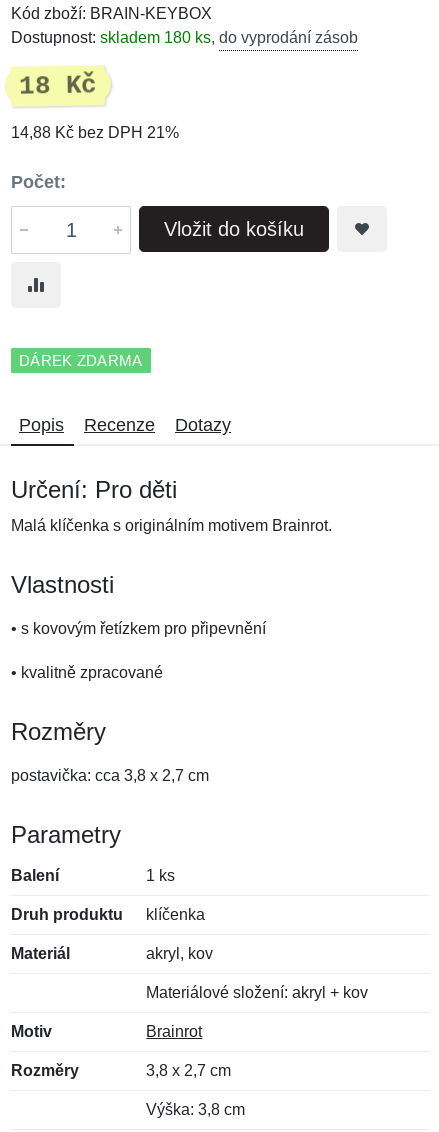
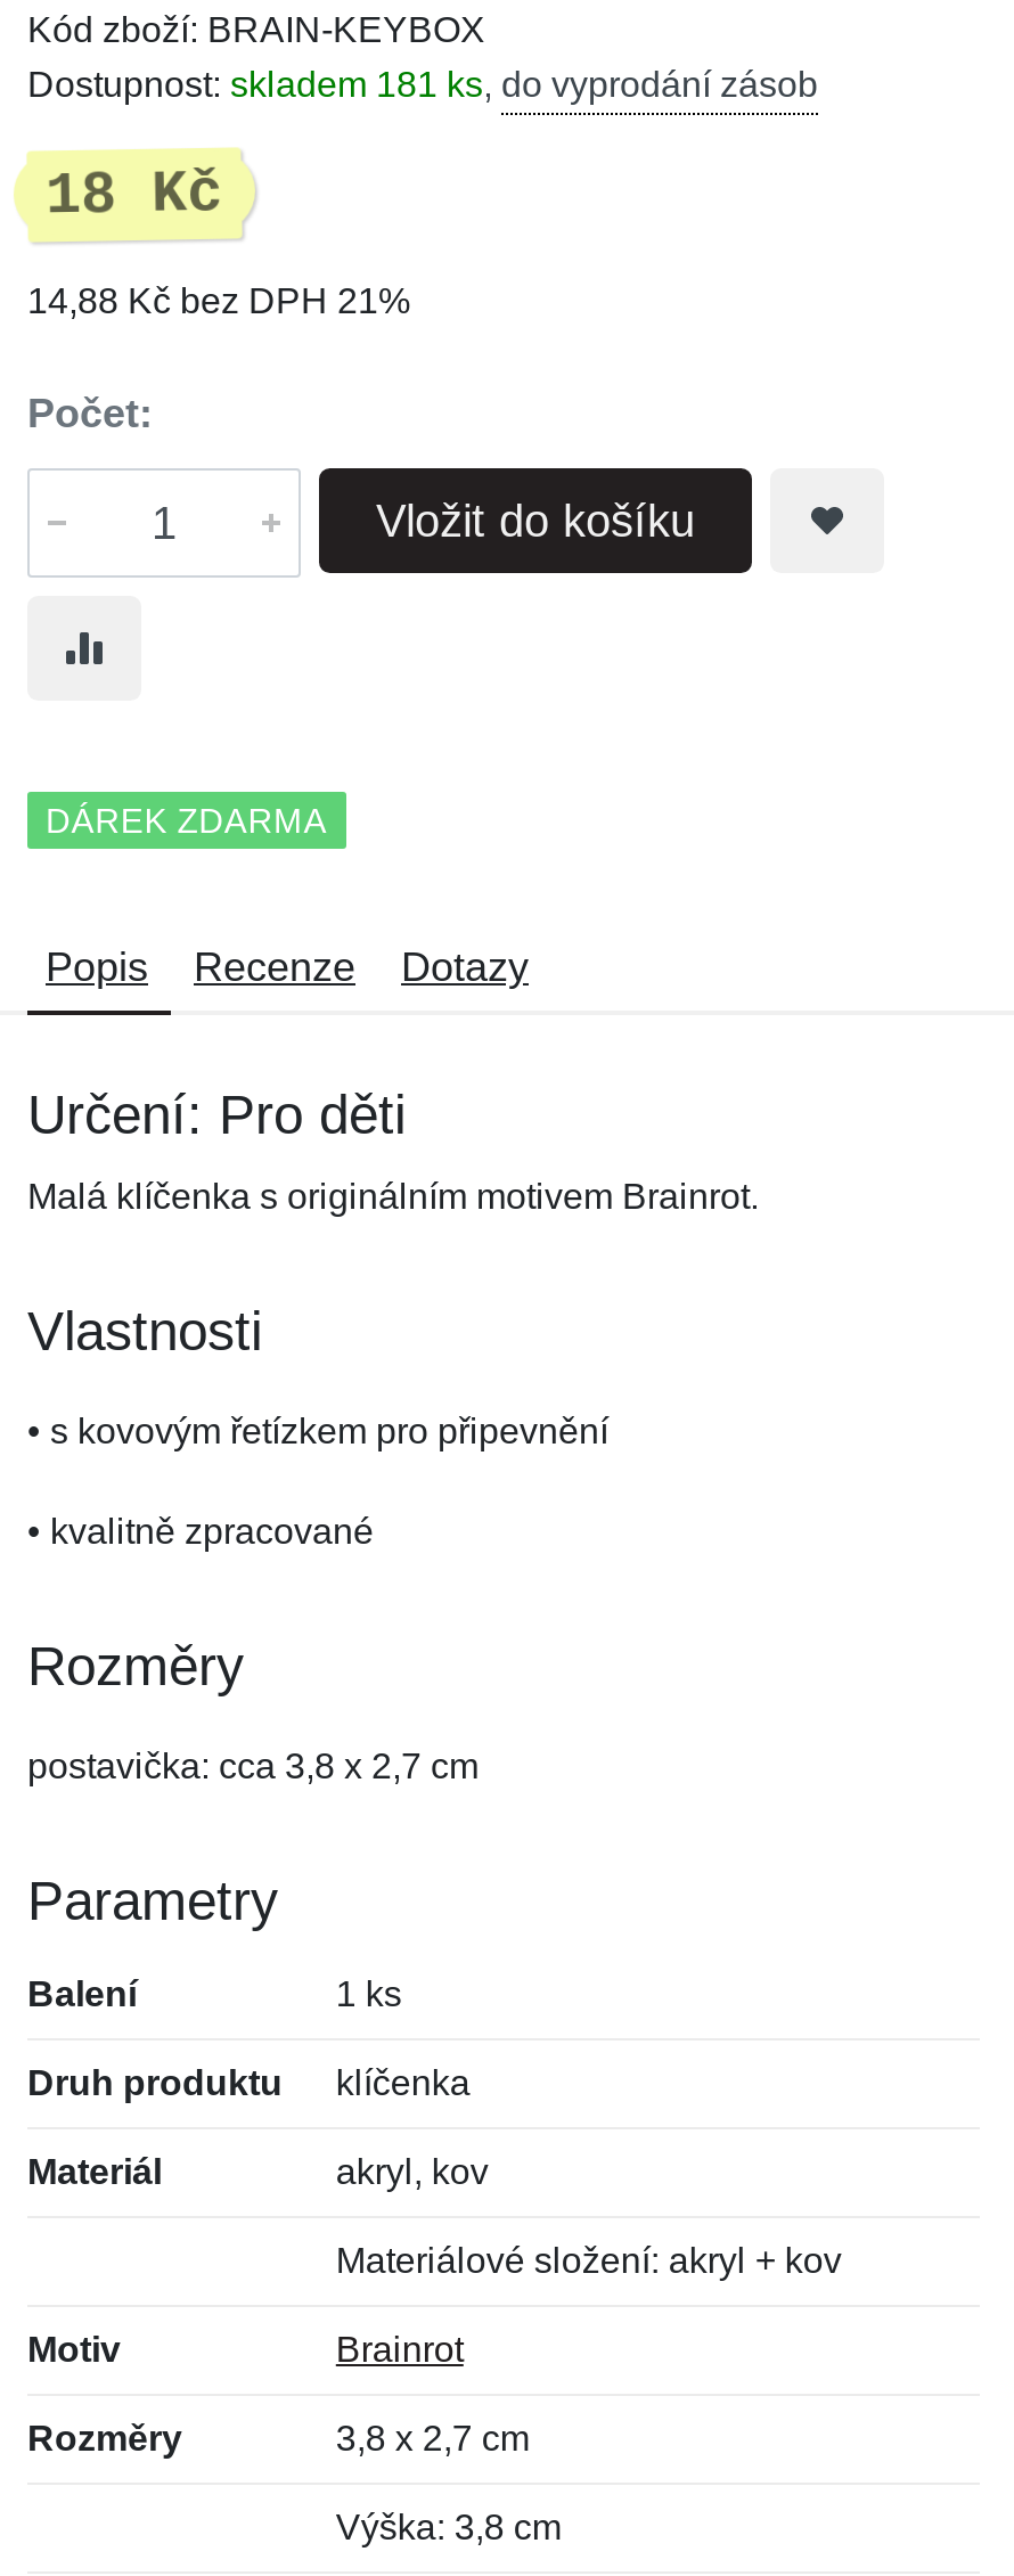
[11,29,358,46] Dostupnost: skladem 180 ks, do vyprodání zásob -> [27,65,818,104] Dostupnost: skladem 181 ks, do vyprodání zásob

